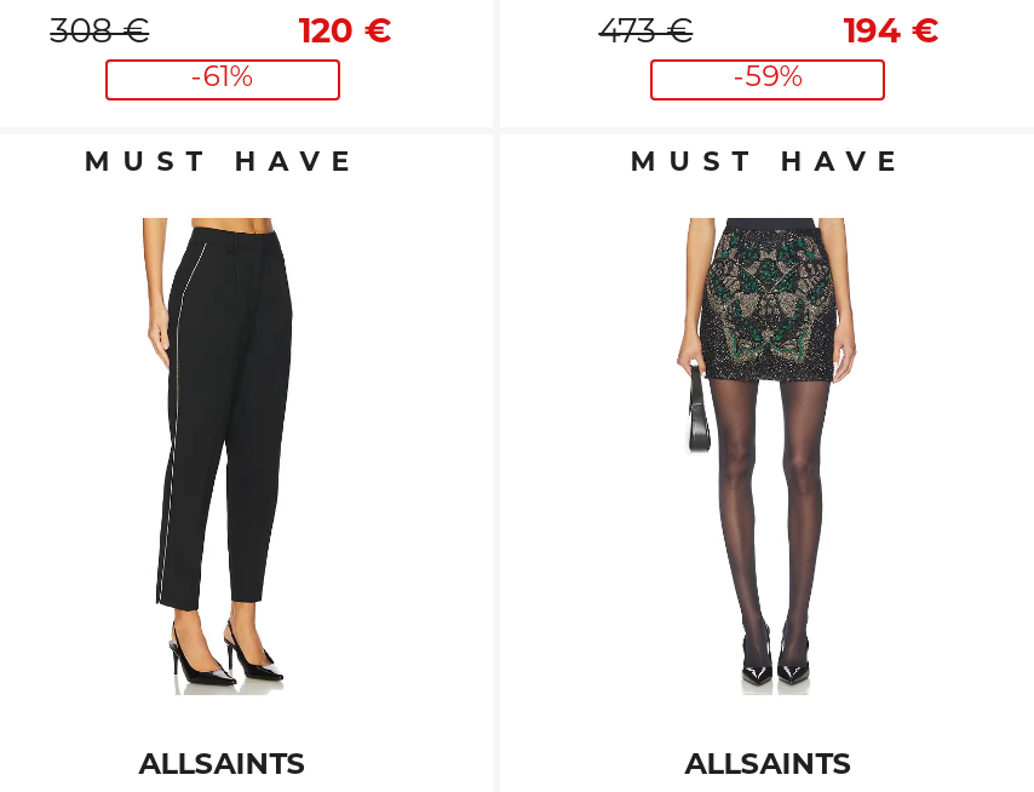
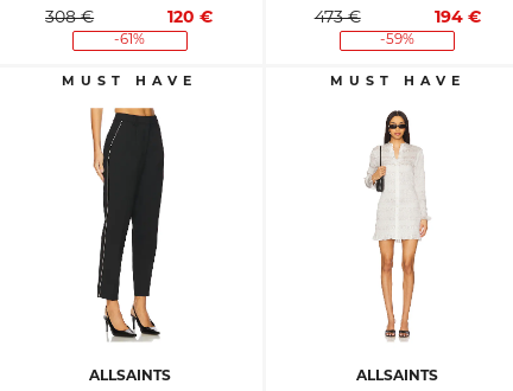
[674,214,858,694] [image] -> [353,108,441,340] [image]

